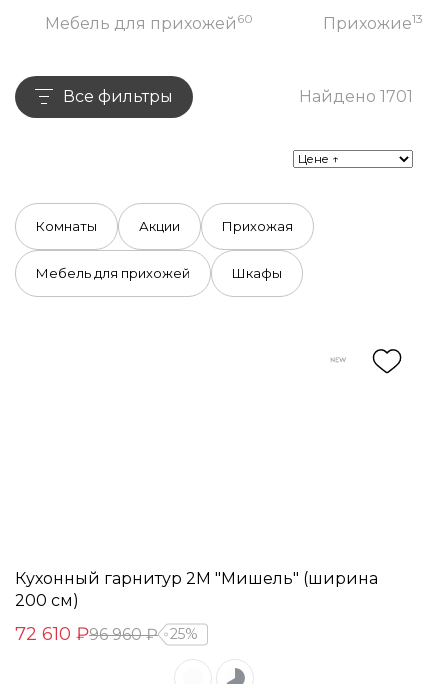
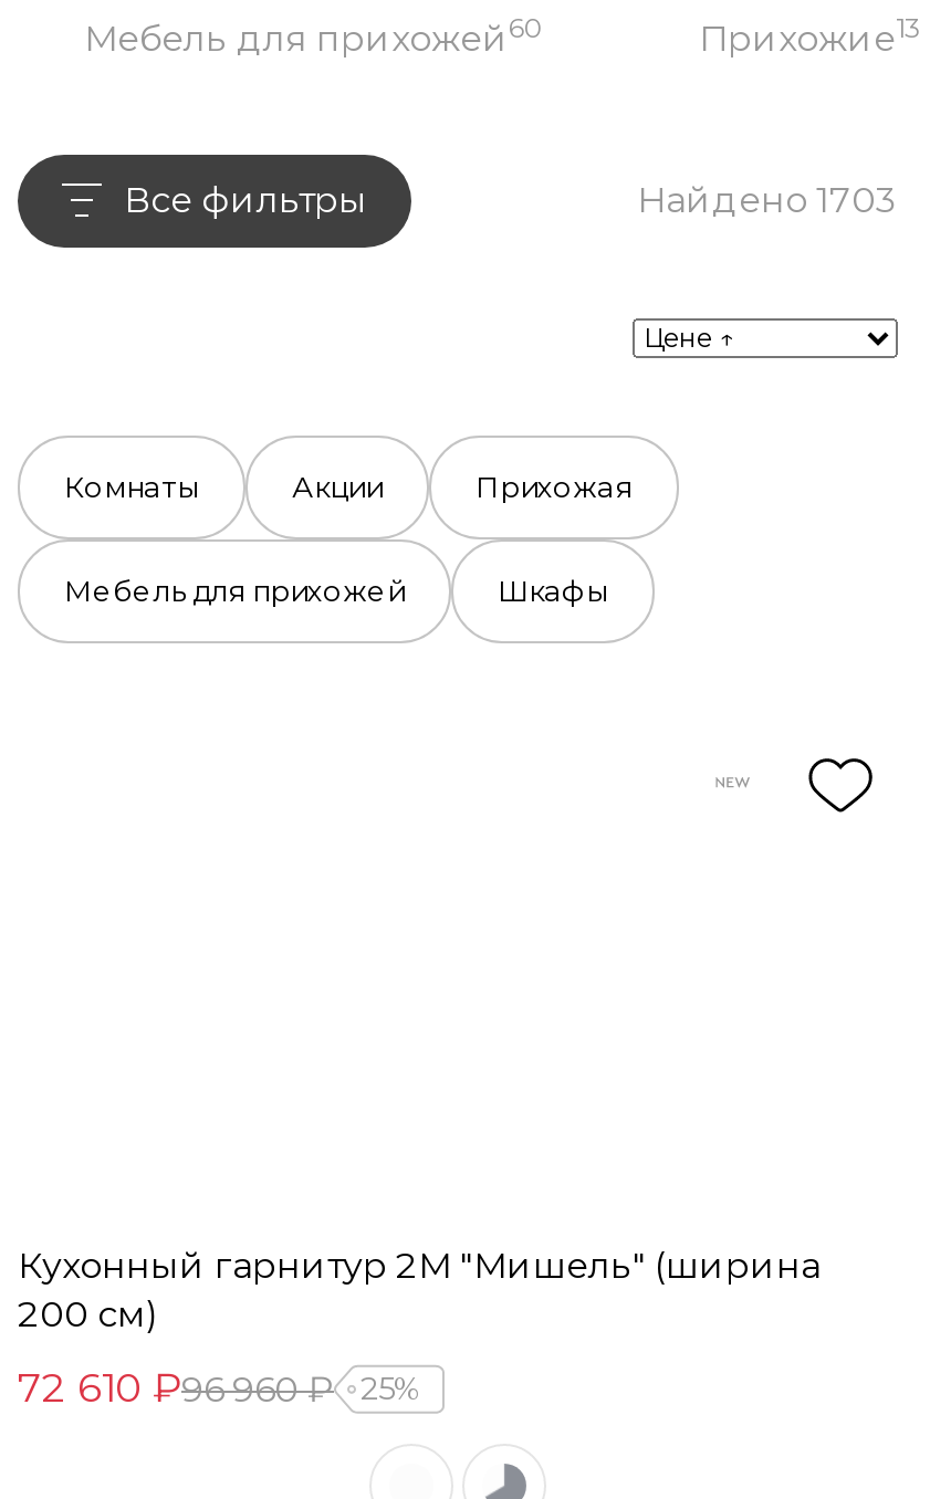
[299,86,413,105] Найдено 1701 -> [637,178,898,220] Найдено 1703

